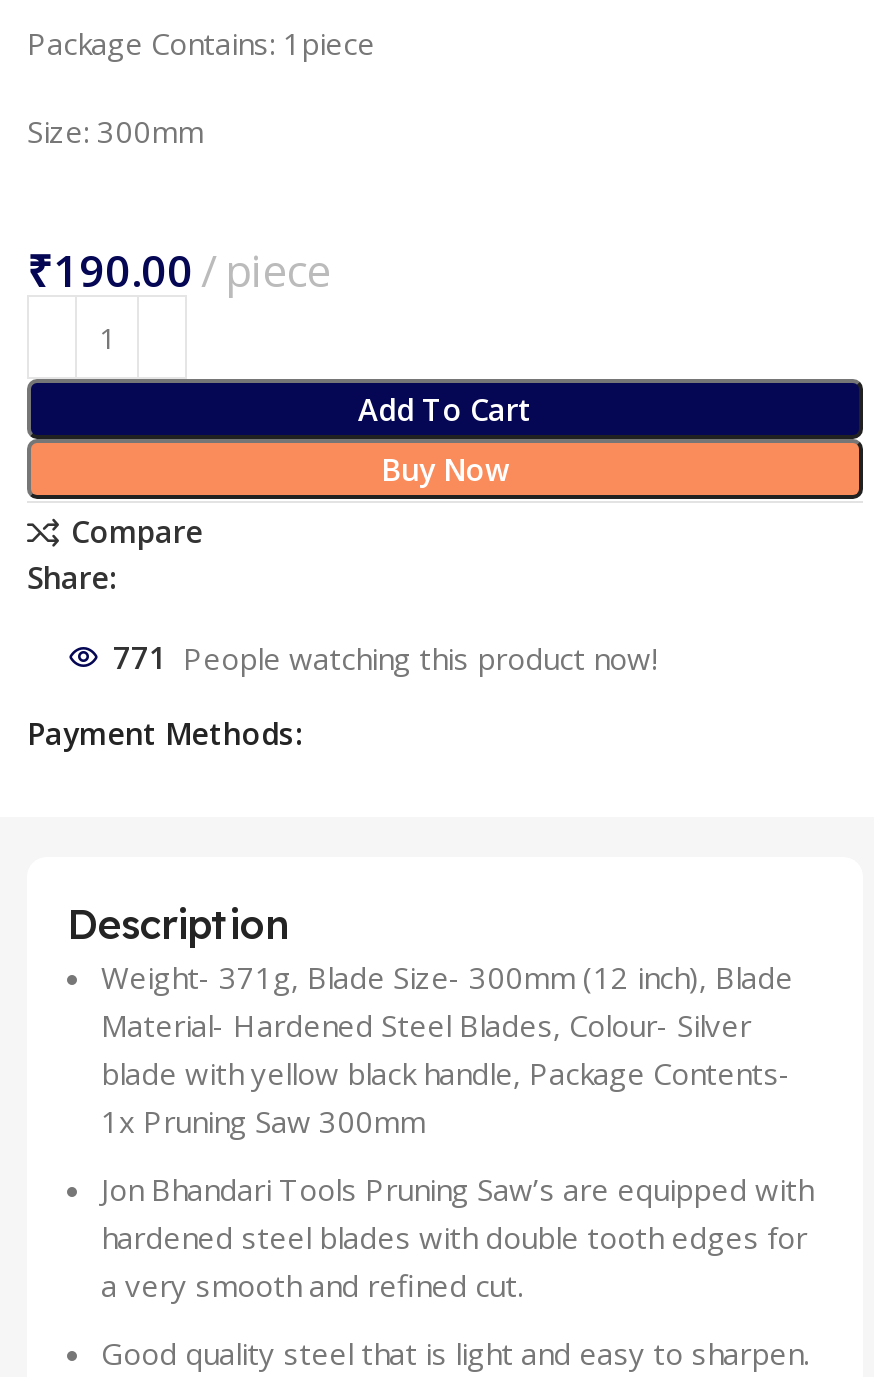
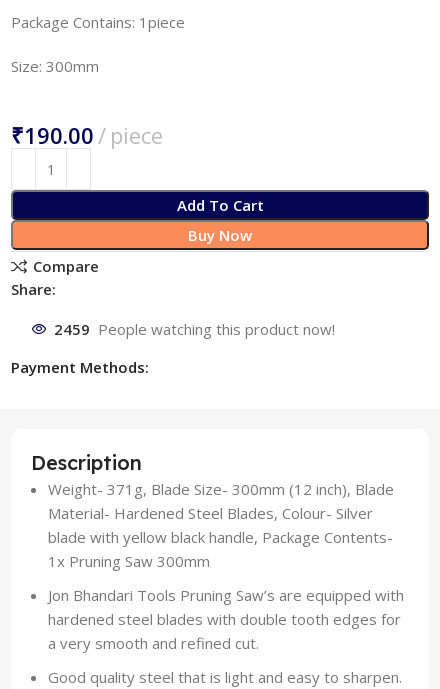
[113,638,657,678] 771 People watching this product now! -> [54,319,335,339] 2459 People watching this product now!

